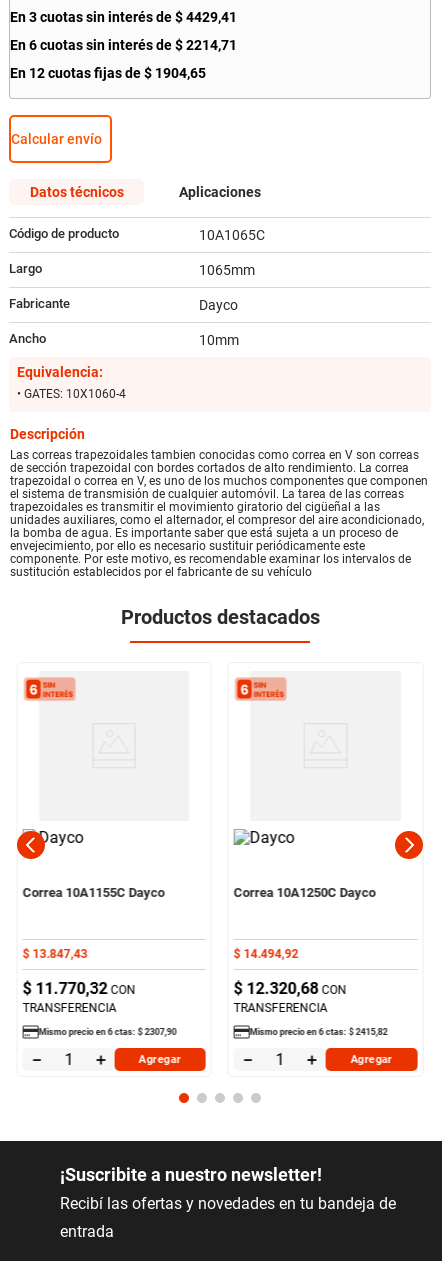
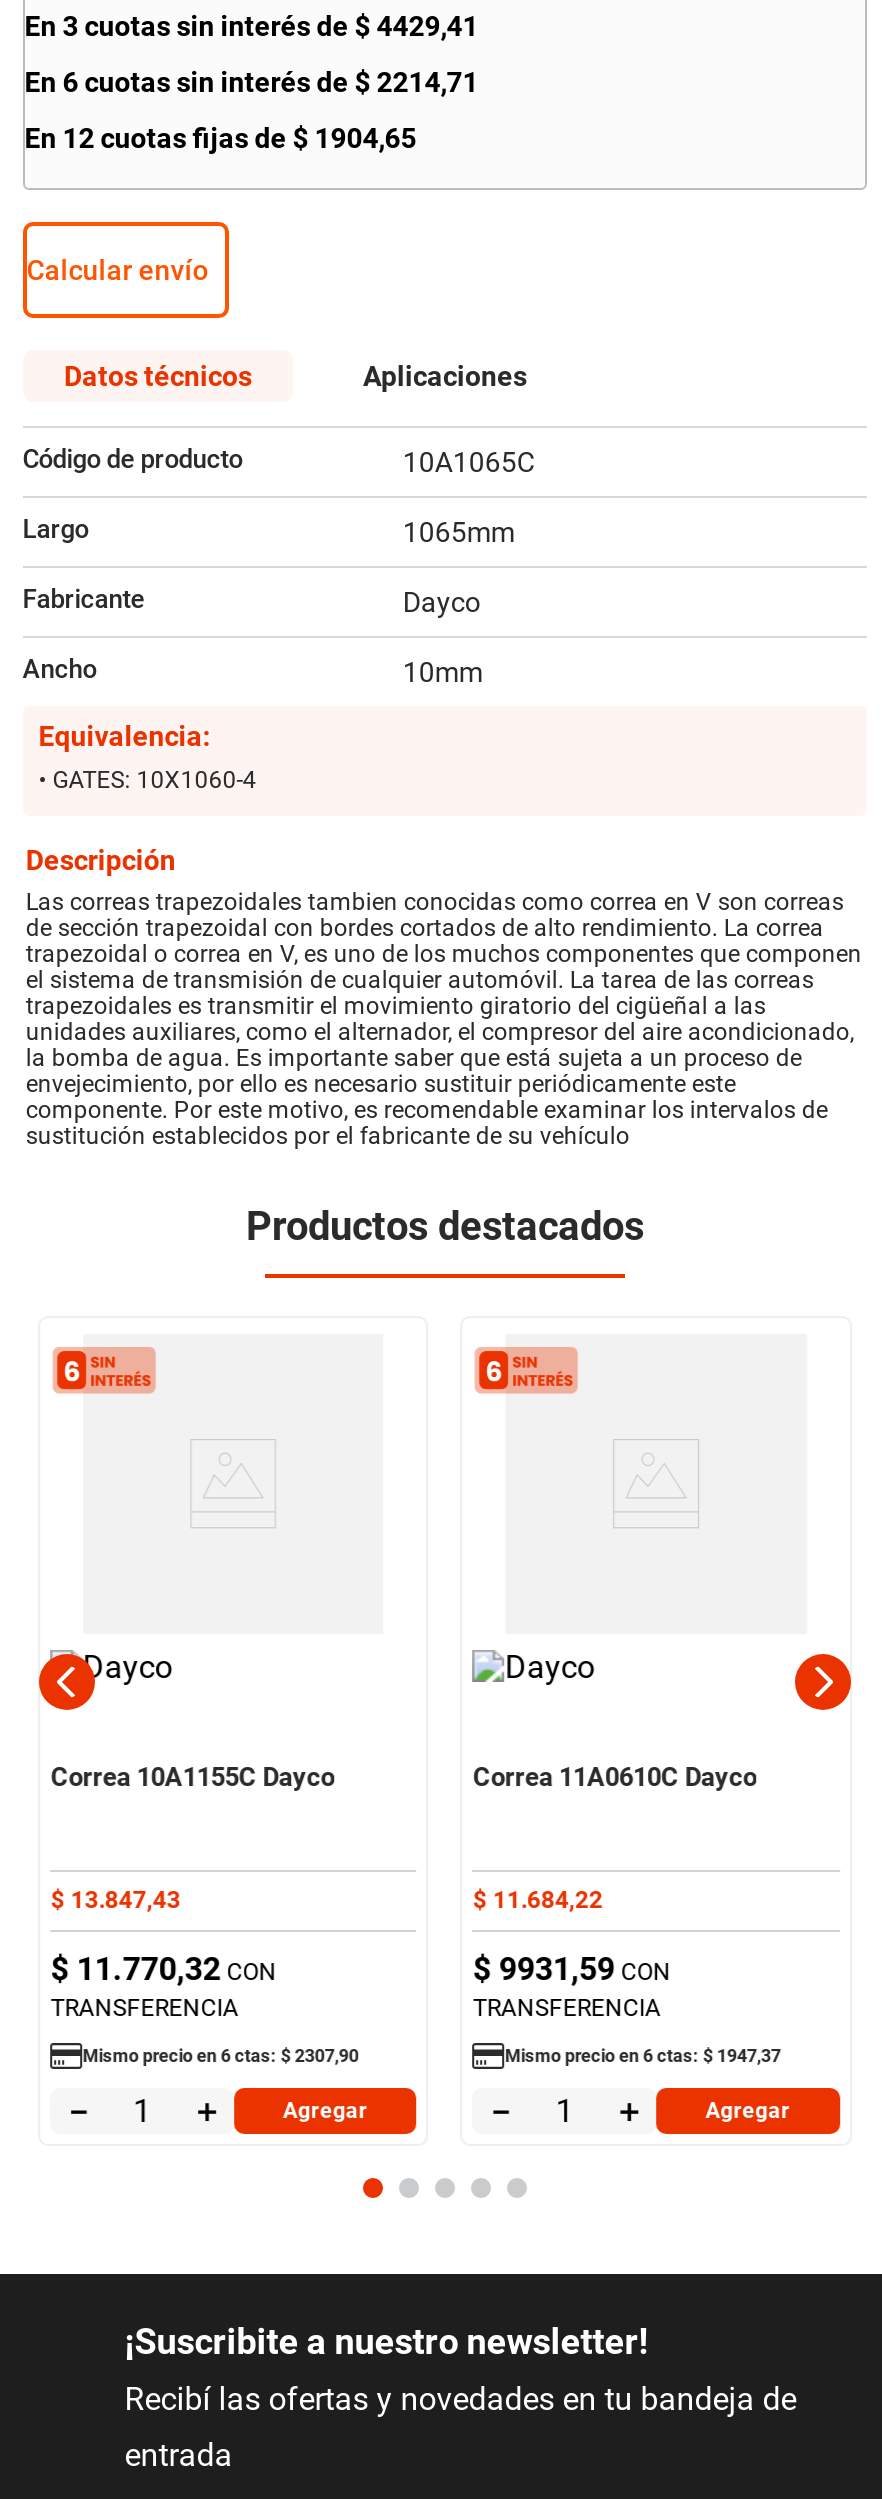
[234,885,376,900] Correa 10A1250C Dayco -> [473,1762,757,1792] Correa 11A0610C Dayco
[234,947,299,961] $ 14. 494,92 -> [473,1886,603,1914] $ 11. 684,22
[234,979,347,998] $ 12.320,68 CON -> [473,1950,671,1988] $ 9931, 59 CON
[250,1027,388,1037] Mismo precio en 6 ctas: $ 2415 82 -> [505,2046,781,2066] Mismo precio en 6 ctas: $ 1947 37

